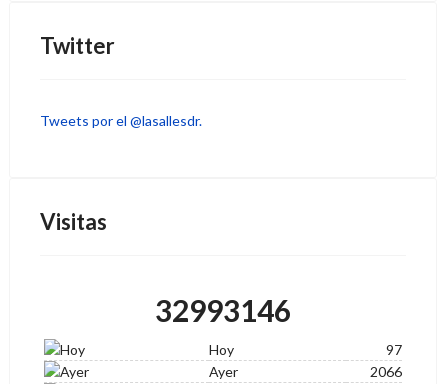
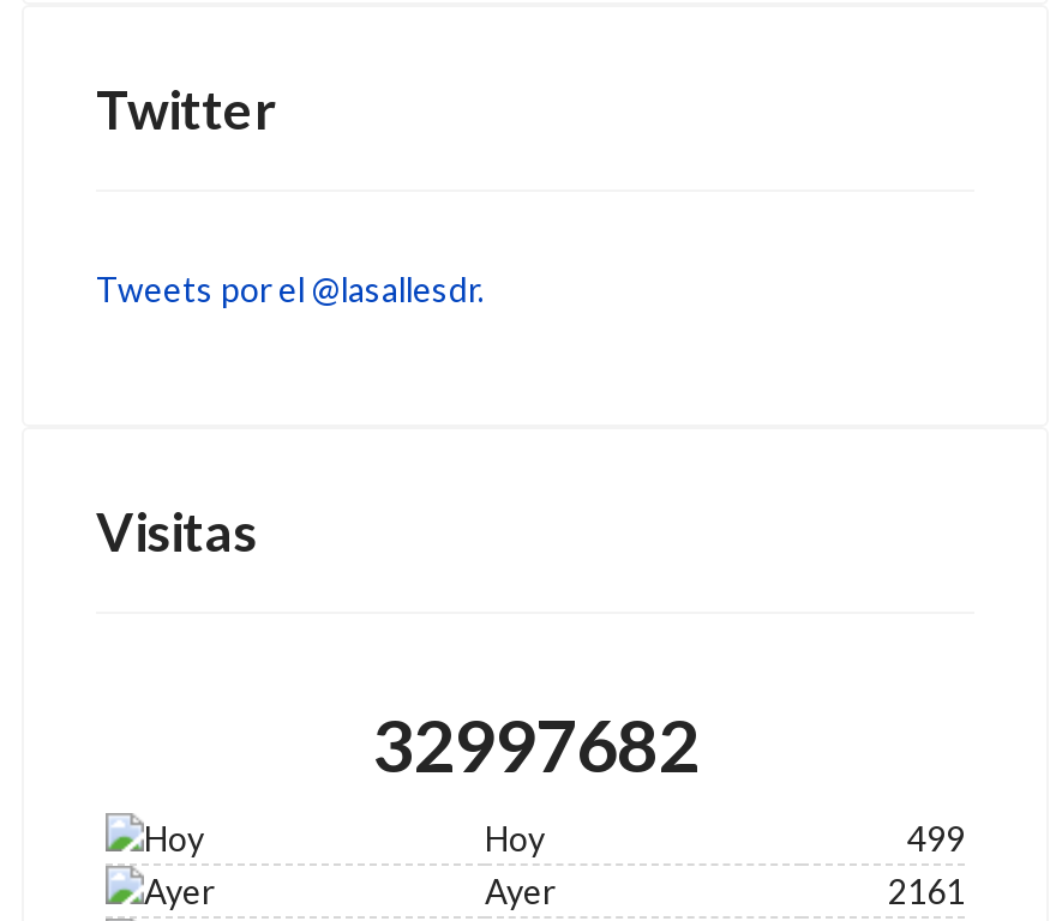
[155,292,291,328] 32993146 -> [372,700,698,787] 32997682
[386,341,402,358] 97 -> [907,818,965,859] 499
[370,363,402,380] 2066 -> [888,871,965,911] 2161

